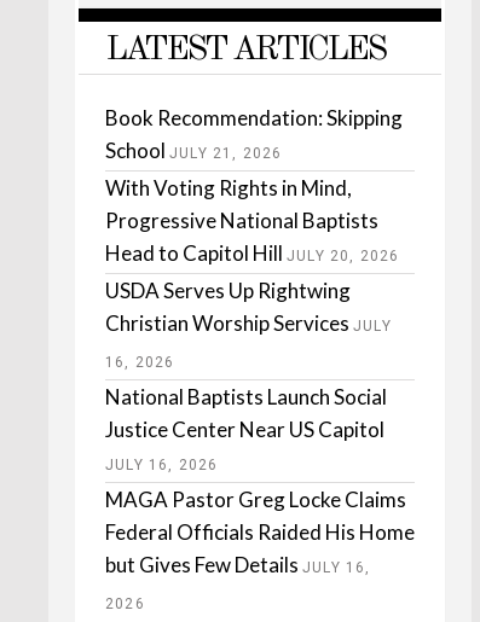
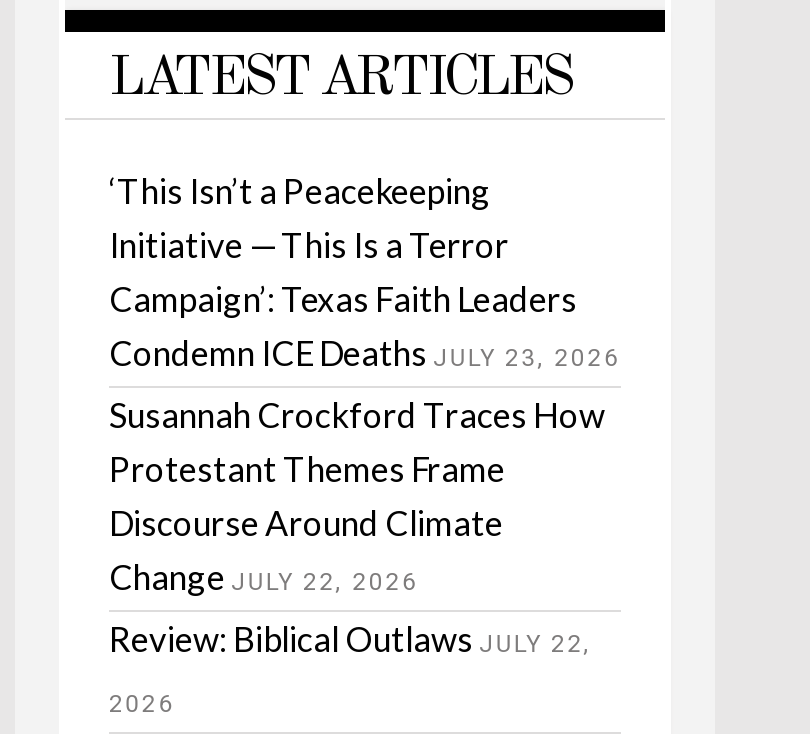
[105,106,415,578] Book Recommendation: Skipping | School JULY 21, 2026 | With Voting Rights in Mind, | Progressive National Baptists | Head to Capitol Hill JULY 20, 2026 | USDA Serves Up Rightwing | Christian Worship Services JULY | 16, 2026 | National Baptists Launch Social | Justice Center Near US Capitol | JULY 16, 2026 | MAGA Pastor Greg Locke Claims | Federal Officials Raided His Home | but Gives Few Details JULY 16, -> [109,171,620,661] ‘This Isn’t a Peacekeeping | Initiative — This Is a Terror | Campaign’: Texas Faith Leaders | Condemn ICE Deaths JULY 23, 2026 | Susannah Crockford Traces How | Protestant Themes Frame | Discourse Around Climate | Change JULY 22, 2026 | Review: Biblical Outlaws JULY 22,

